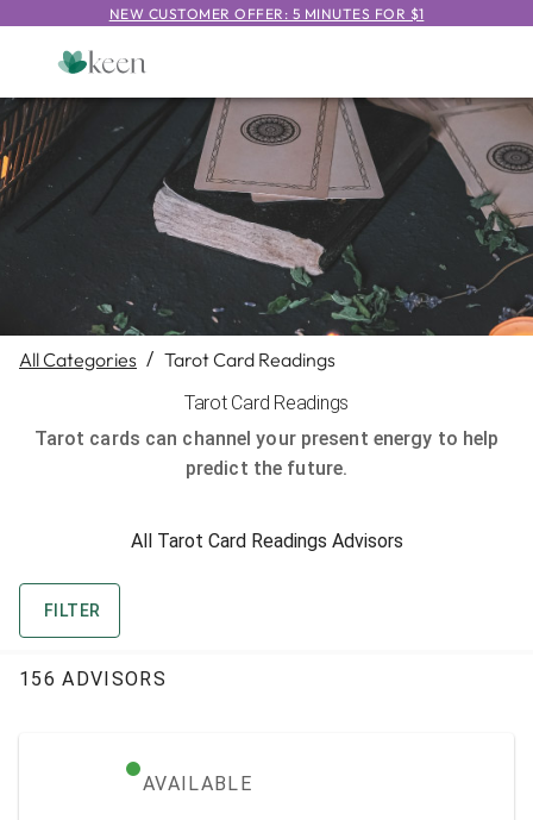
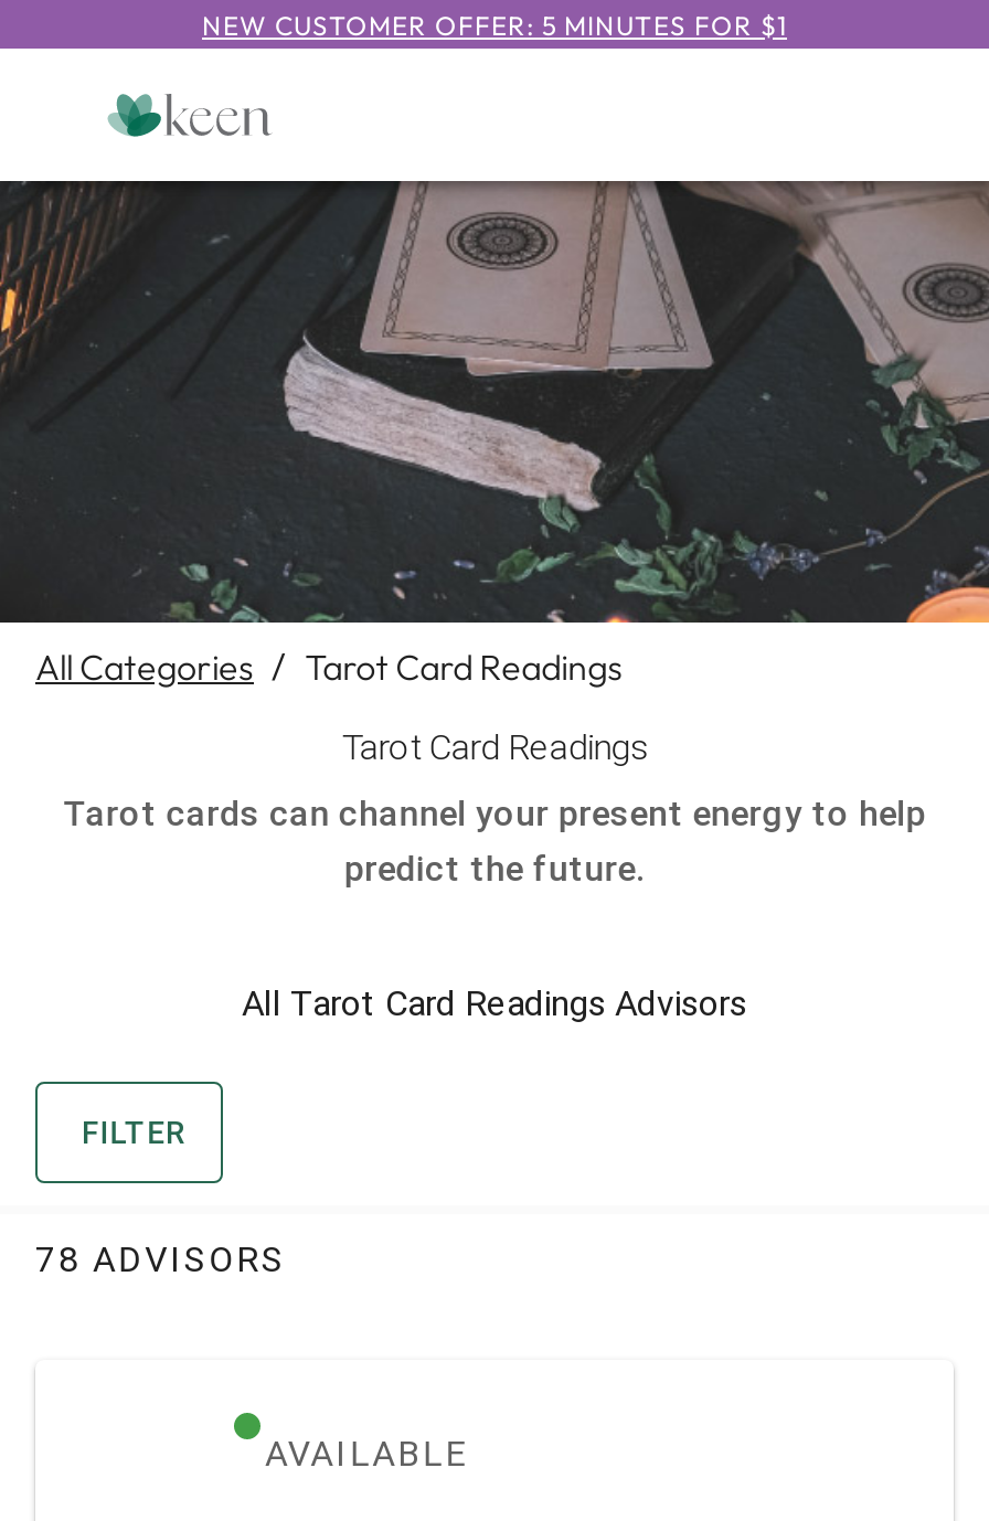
[19,668,167,690] 156 ADVISORS -> [35,1238,286,1280] 78 ADVISORS

